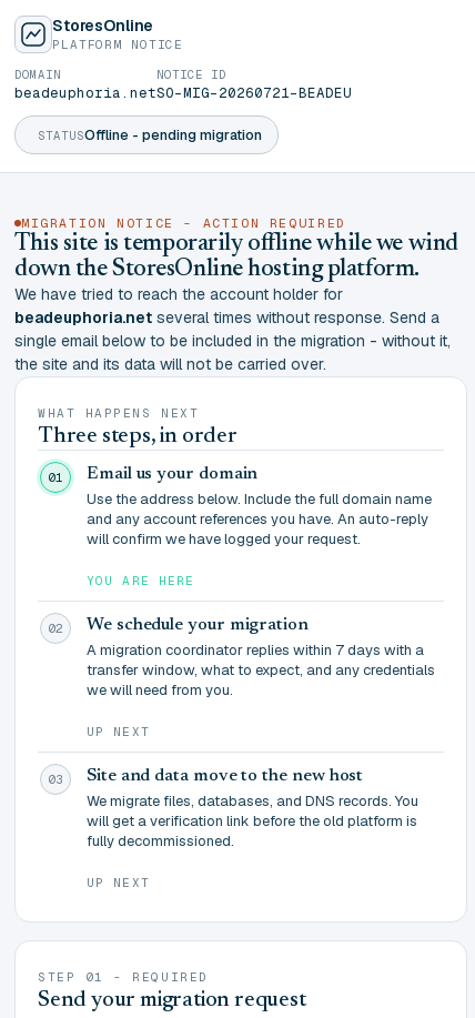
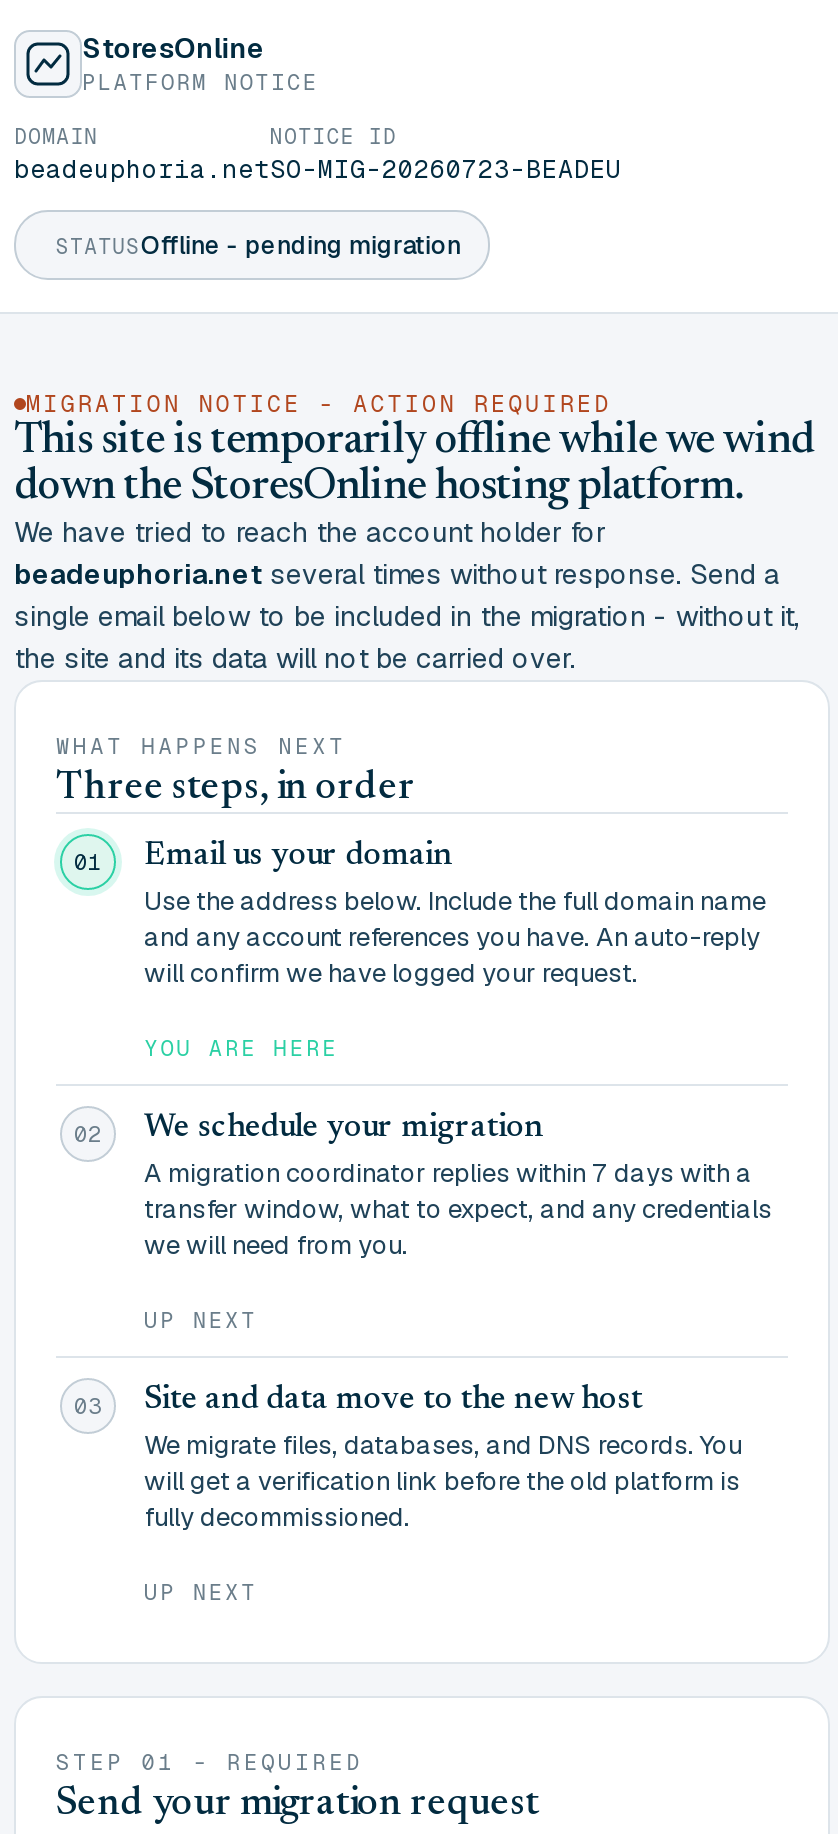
[14,83,352,102] beadeuphoria.net SO-MIG-20260721-BEADEU -> [14,152,622,186] beadeuphoria.net SO-MIG-20260723-BEADEU

